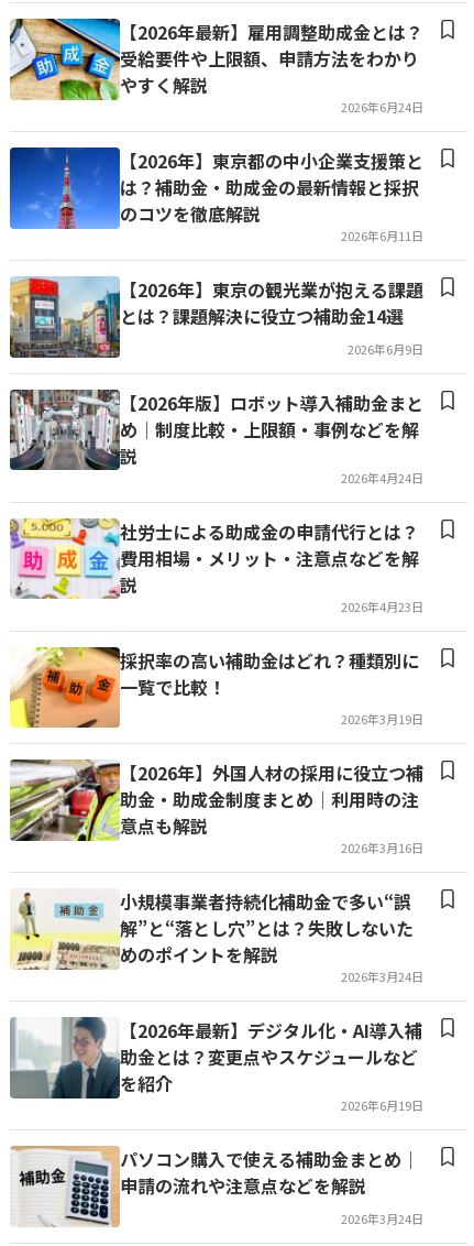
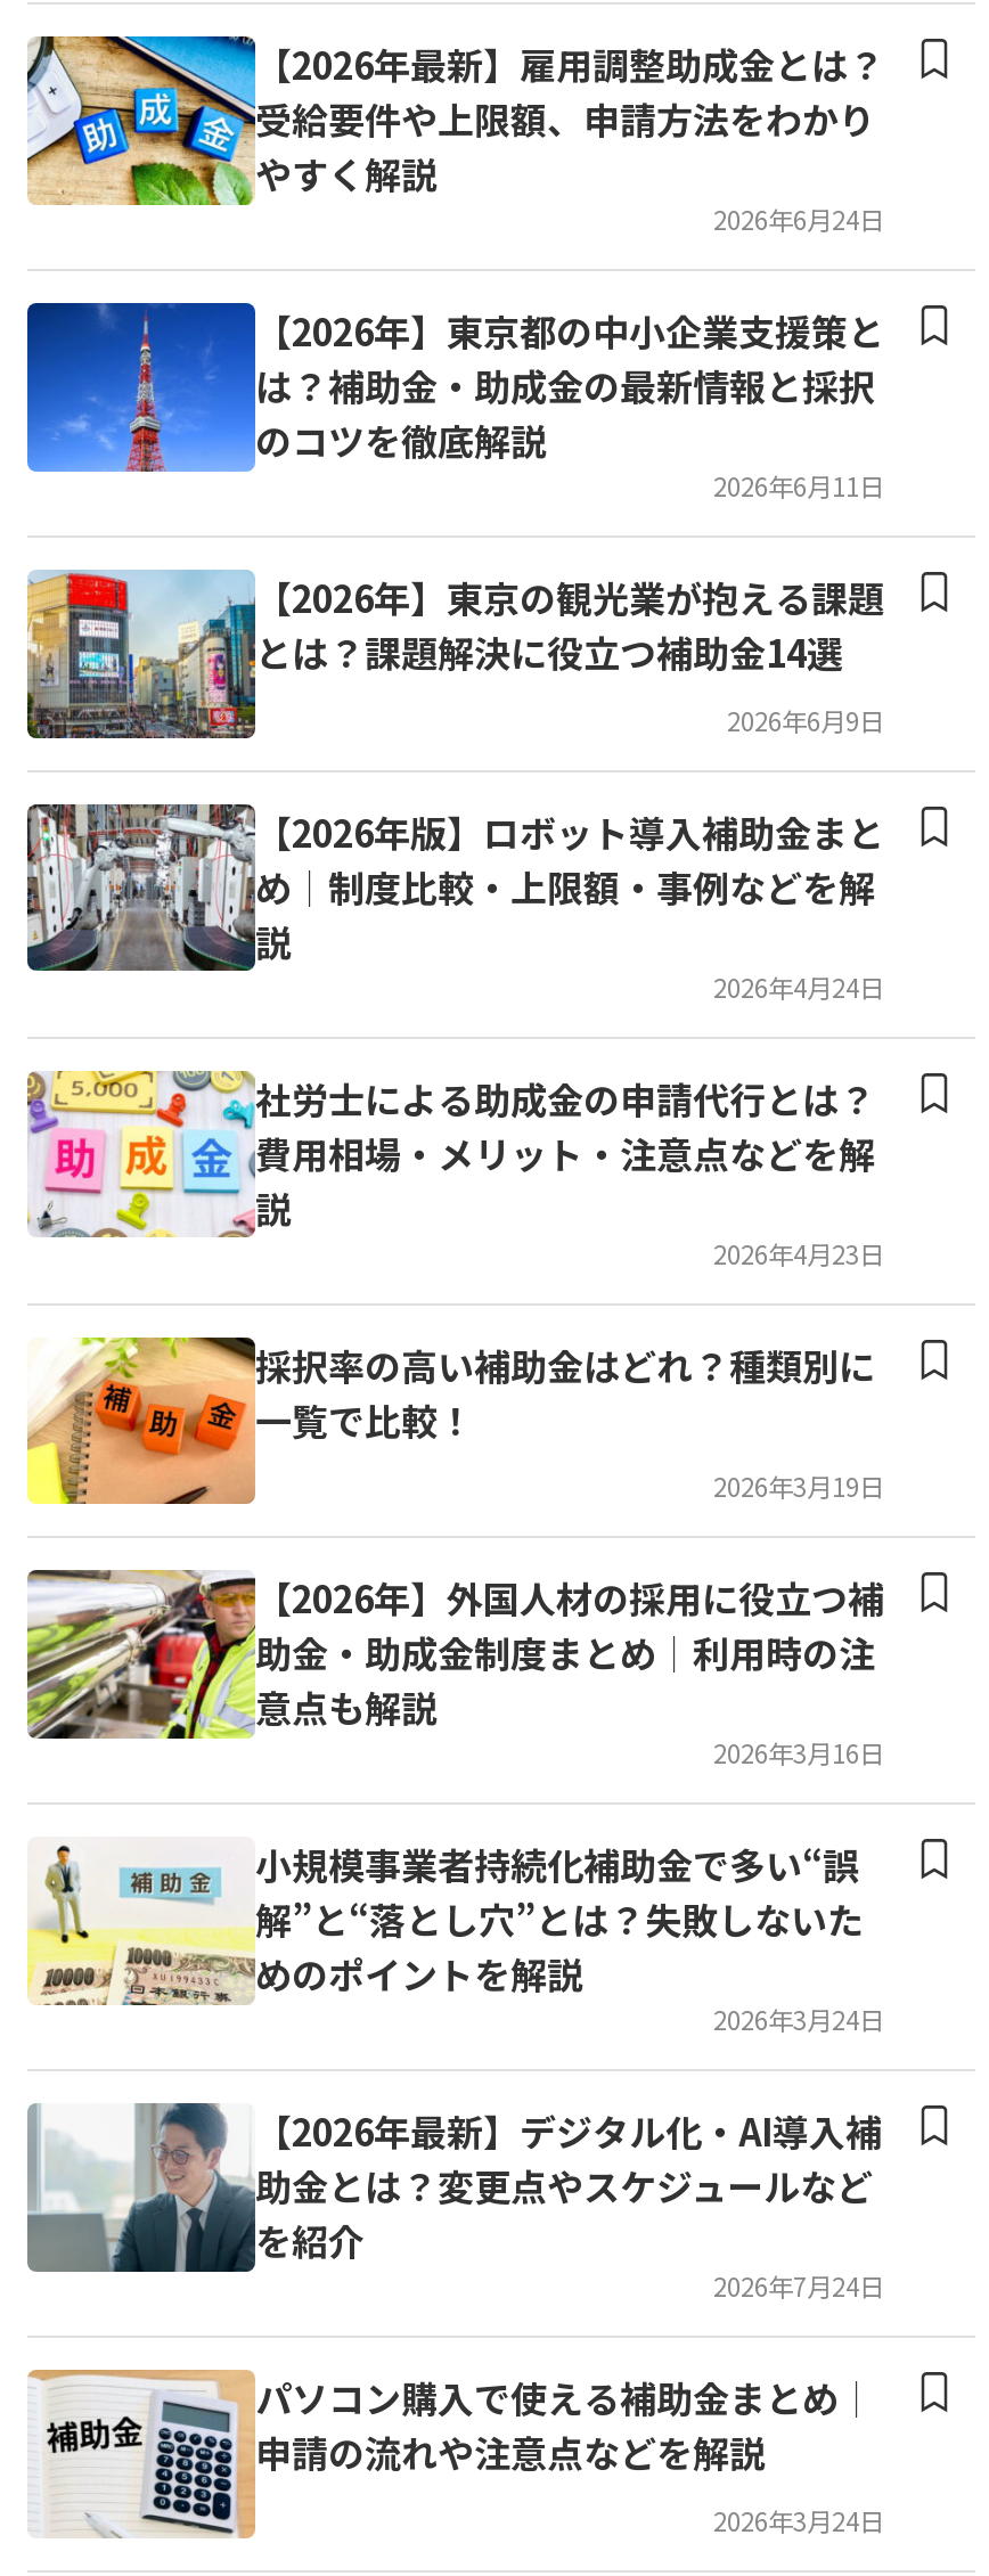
[341,1097,423,1114] 2026年6月19日 -> [713,2268,884,2305] 2026年7月24日

